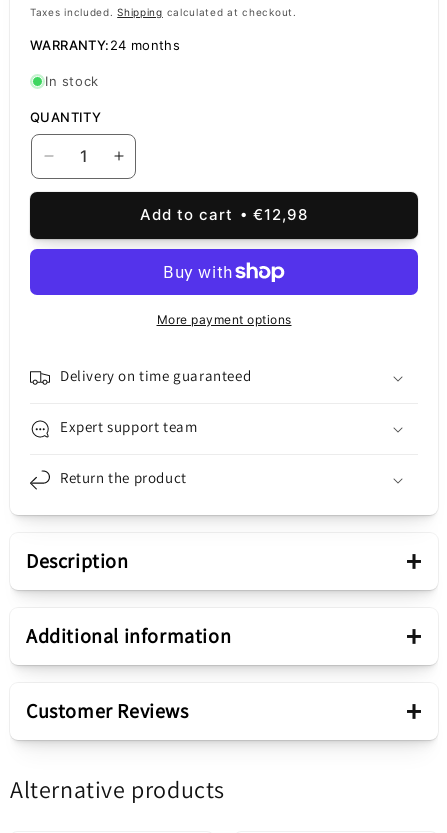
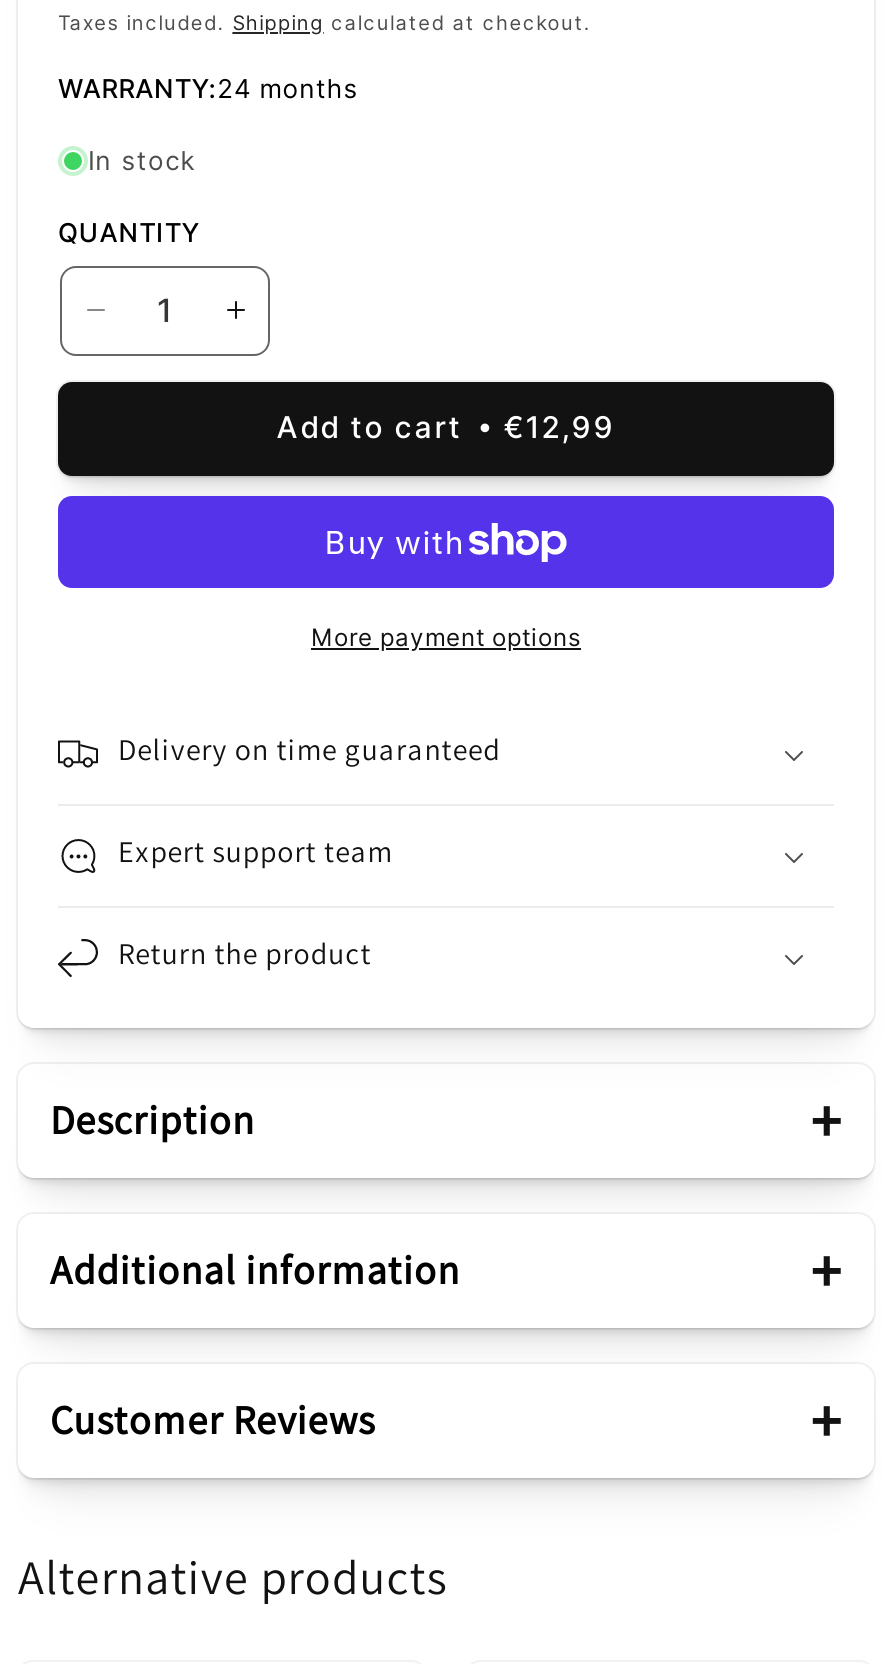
[253,205,308,224] €12,98 -> [504,409,616,447] €12,99

